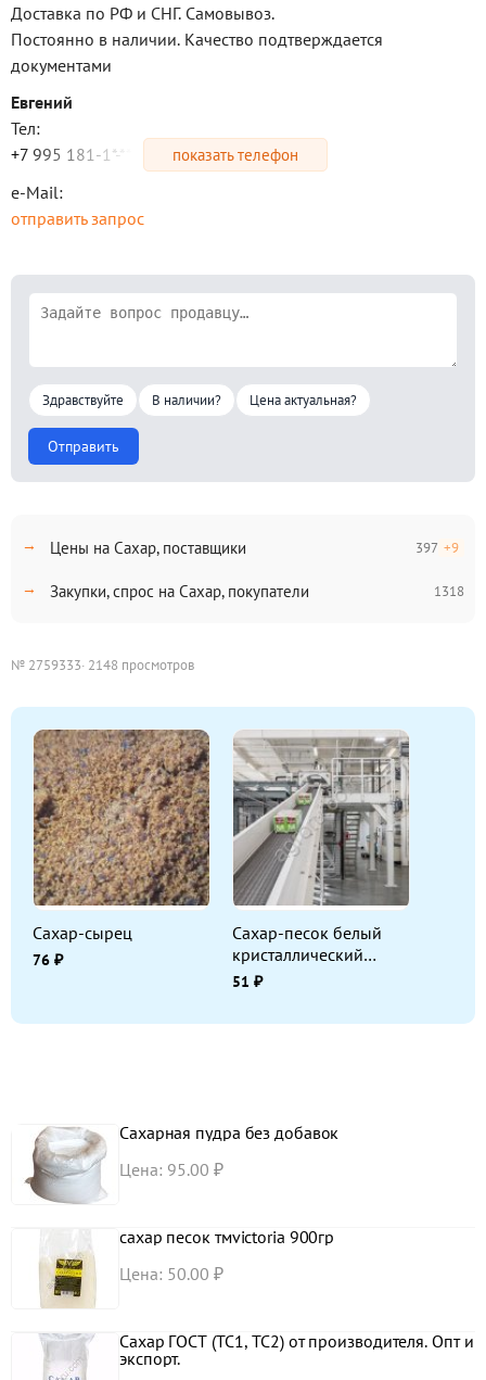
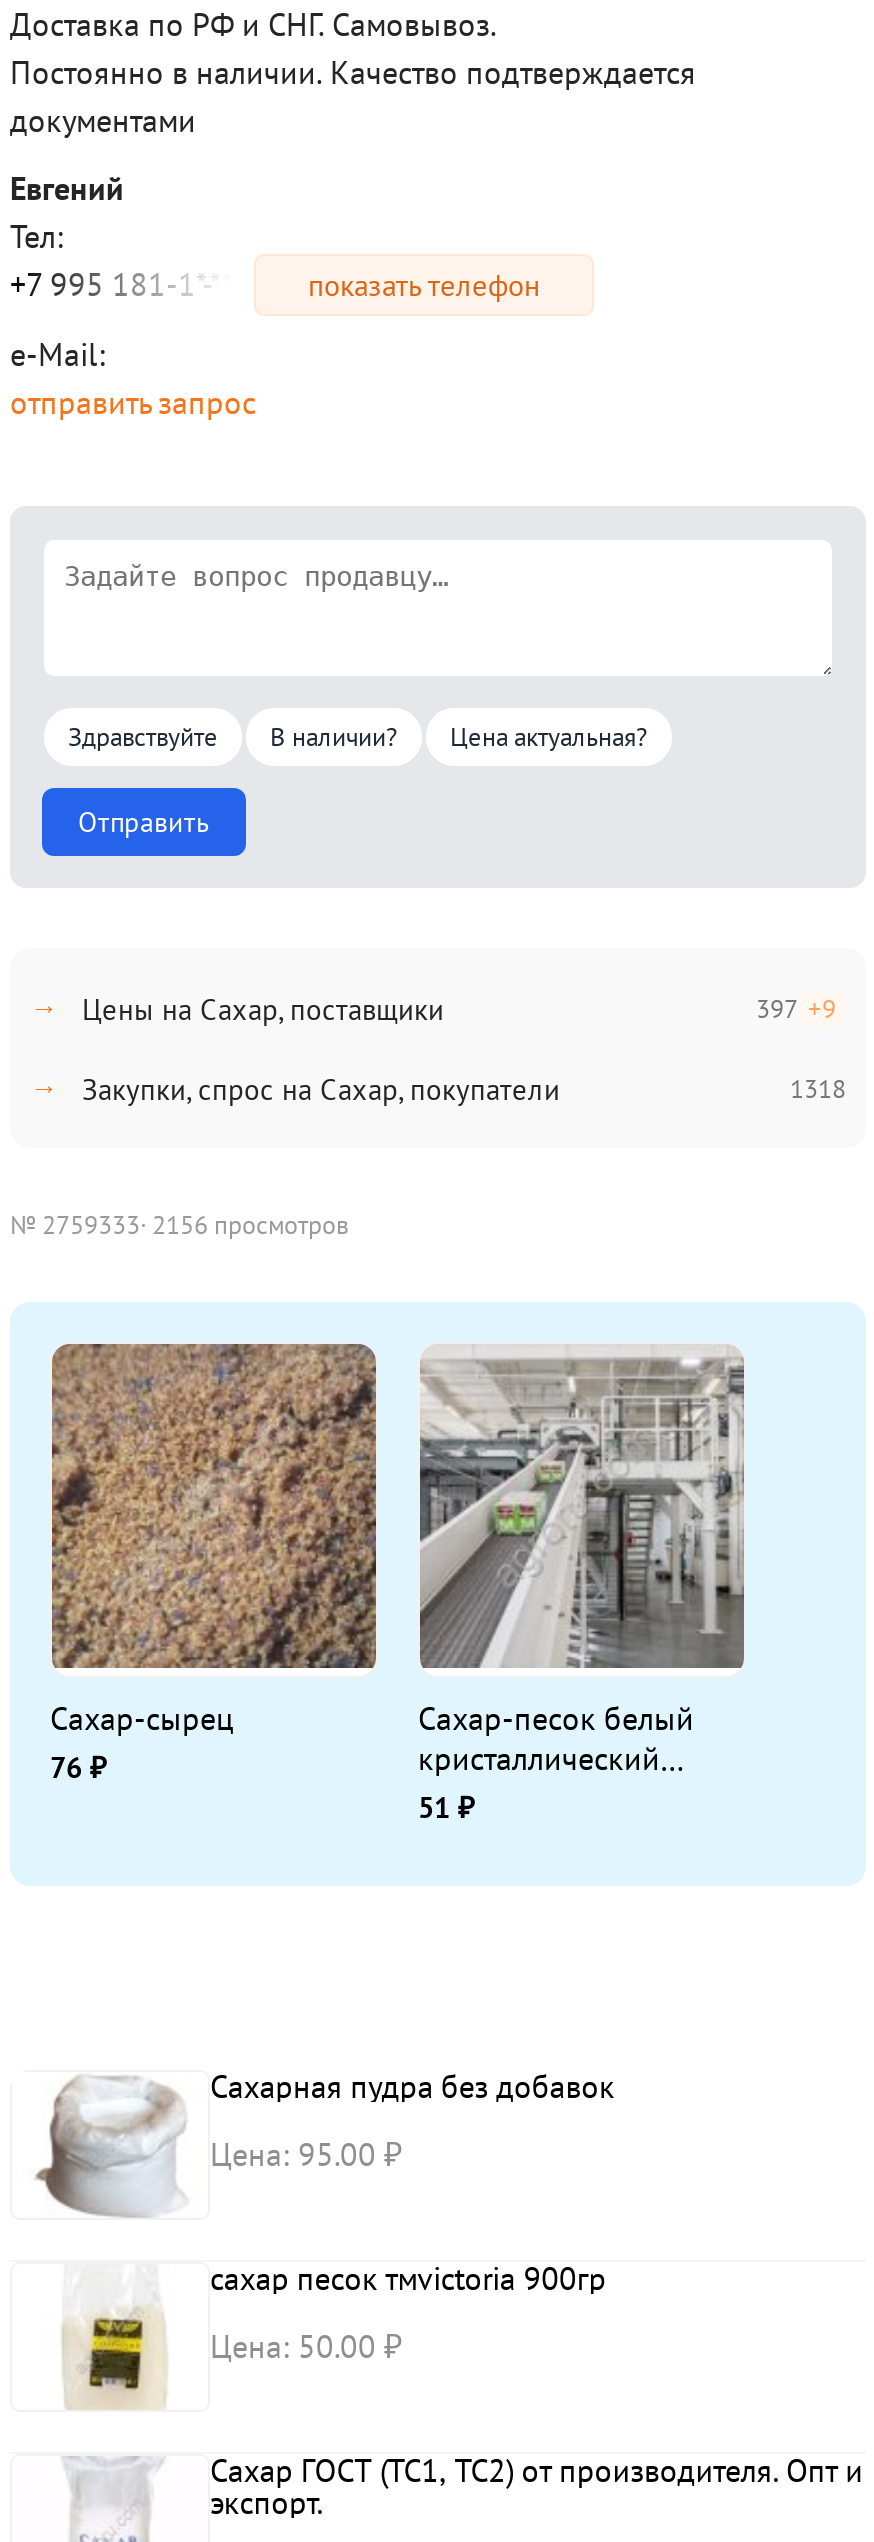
[11,656,194,675] № 2759333 · 2148 просмотров -> [10,1209,348,1243] № 2759333 · 2156 просмотров

